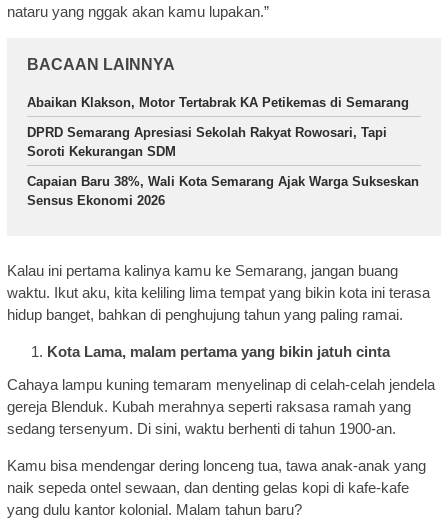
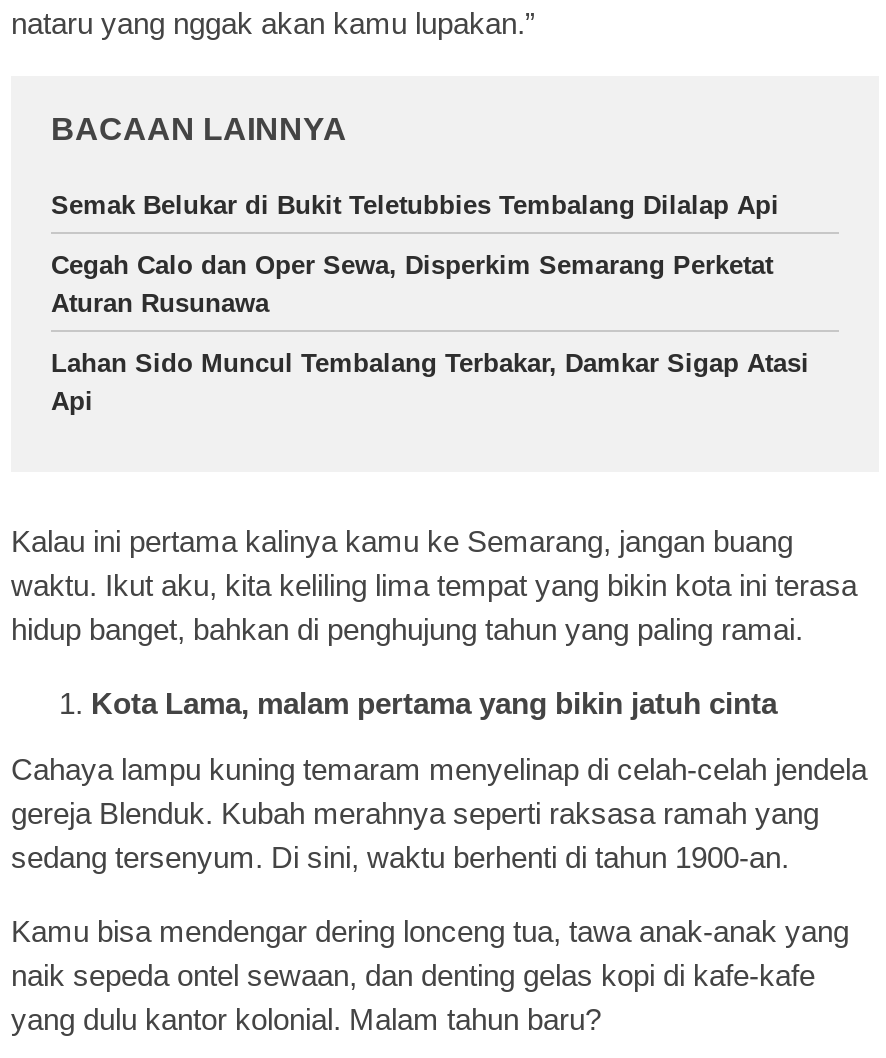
[27,95,409,110] Abaikan Klakson, Motor Tertabrak KA Petikemas di Semarang -> [51,190,779,220] Semak Belukar di Bukit Teletubbies Tembalang Dilalap Api
[27,125,387,159] DPRD Semarang Apresiasi Sekolah Rakyat Rowosari, Tapi | Soroti Kekurangan SDM -> [51,250,773,318] Cegah Calo dan Oper Sewa, Disperkim Semarang Perketat | Aturan Rusunawa
[27,174,419,208] Capaian Baru 38%, Wali Kota Semarang Ajak Warga Sukseskan | Sensus Ekonomi 2026 -> [51,348,809,416] Lahan Sido Muncul Tembalang Terbakar, Damkar Sigap Atasi | Api

